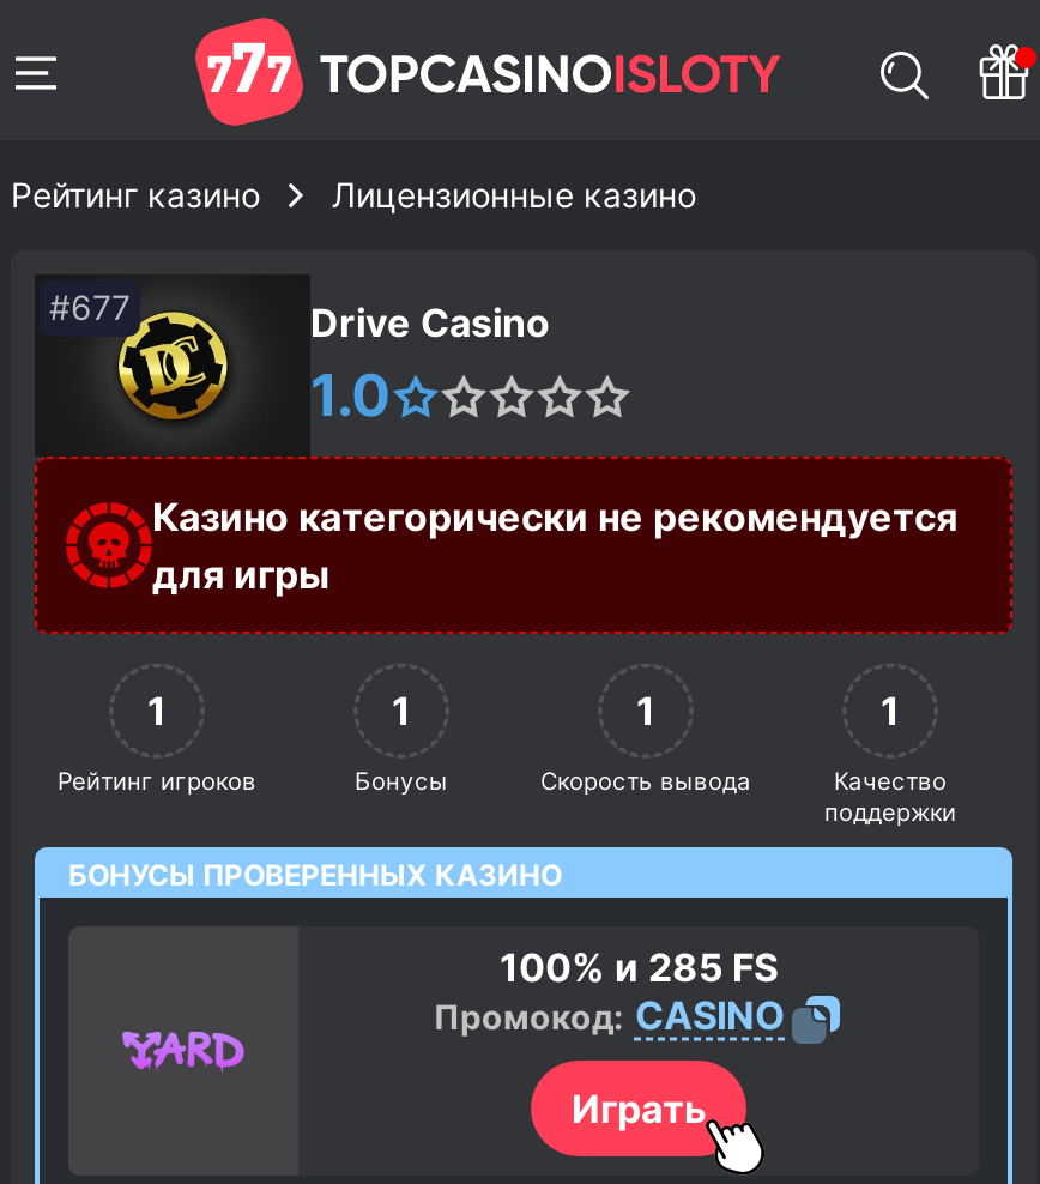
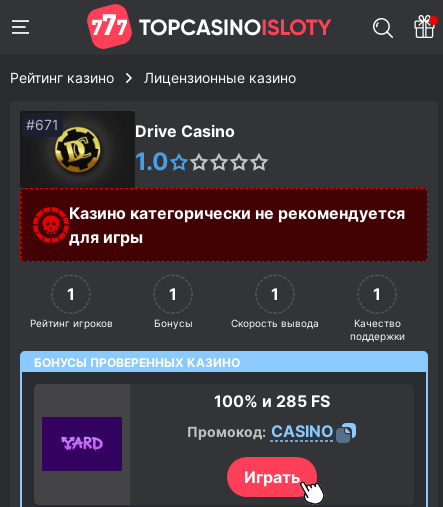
[49,286,131,327] #677 -> [26,116,59,133] #671
[90,1010,277,1094] [image] -> [42,417,122,471] [image]

